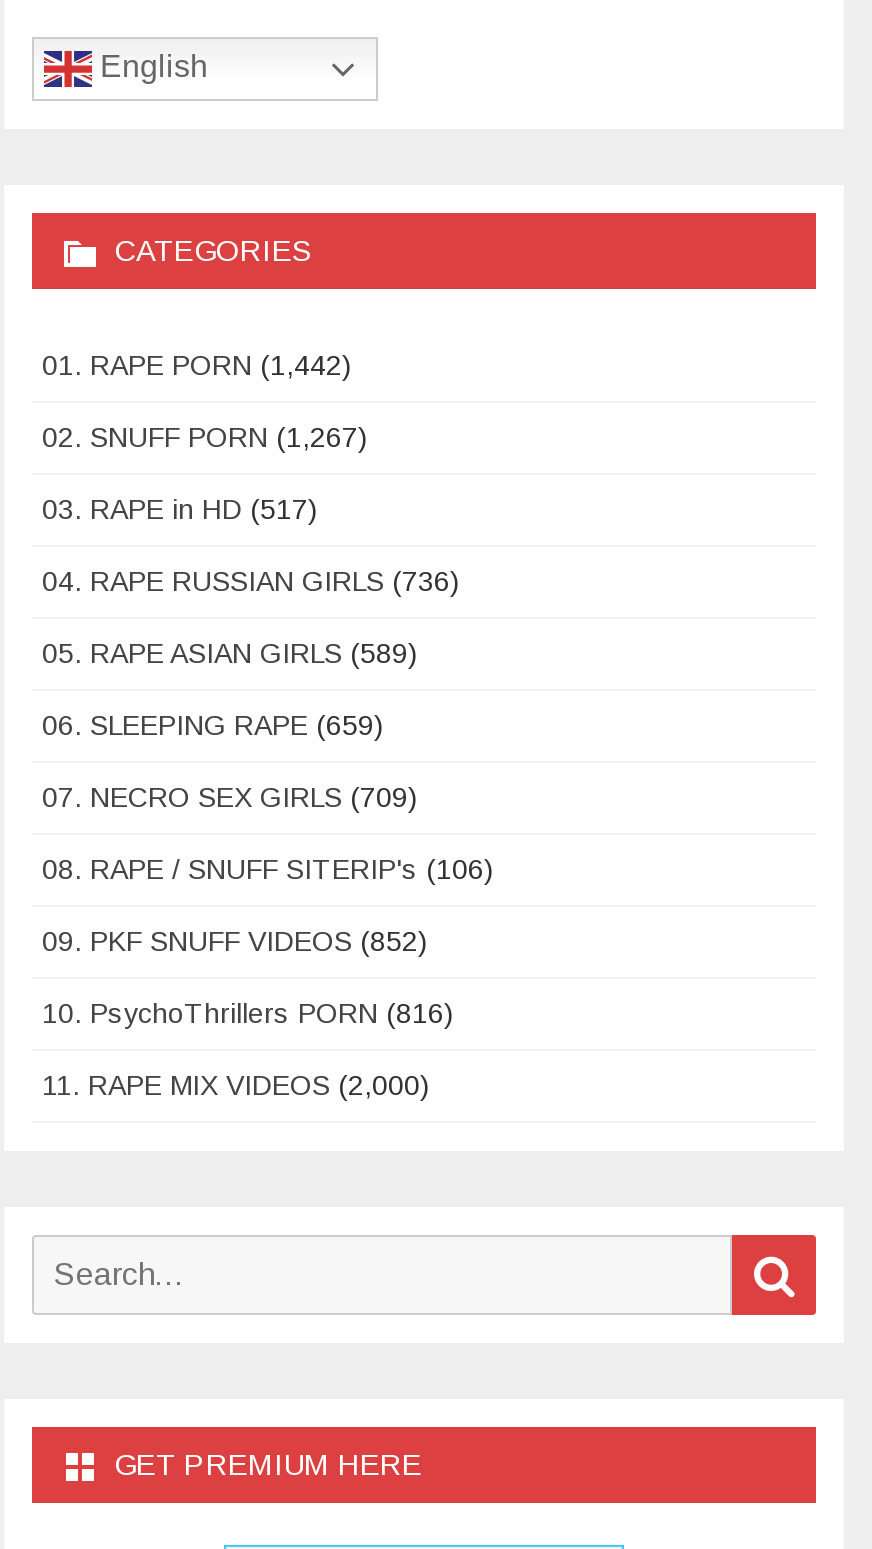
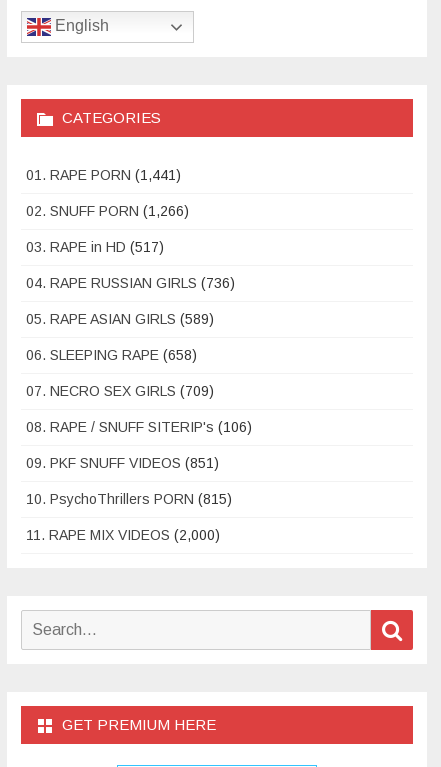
[42,349,352,381] 01. RAPE PORN (1,442) -> [26,167,181,183] 01. RAPE PORN (1,441)
[42,421,368,453] 02. SNUFF PORN (1,267) -> [26,203,189,219] 02. SNUFF PORN (1,266)
[42,709,384,741] 06. SLEEPING RAPE (659) -> [26,347,197,363] 06. SLEEPING RAPE (658)
[42,925,428,957] 09. PKF SNUFF VIDEOS (852) -> [26,455,219,471] 09. PKF SNUFF VIDEOS (851)
[42,997,454,1029] 10. PsychoThrillers PORN (816) -> [26,491,232,507] 10. PsychoThrillers PORN (815)

